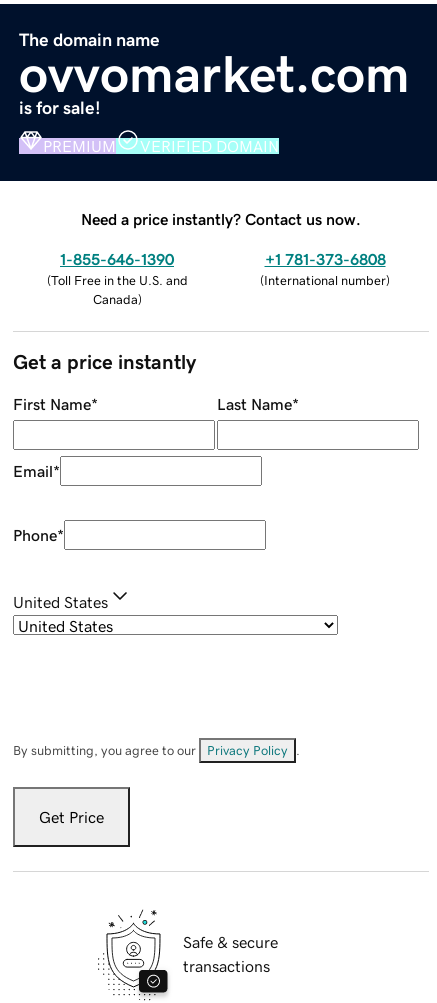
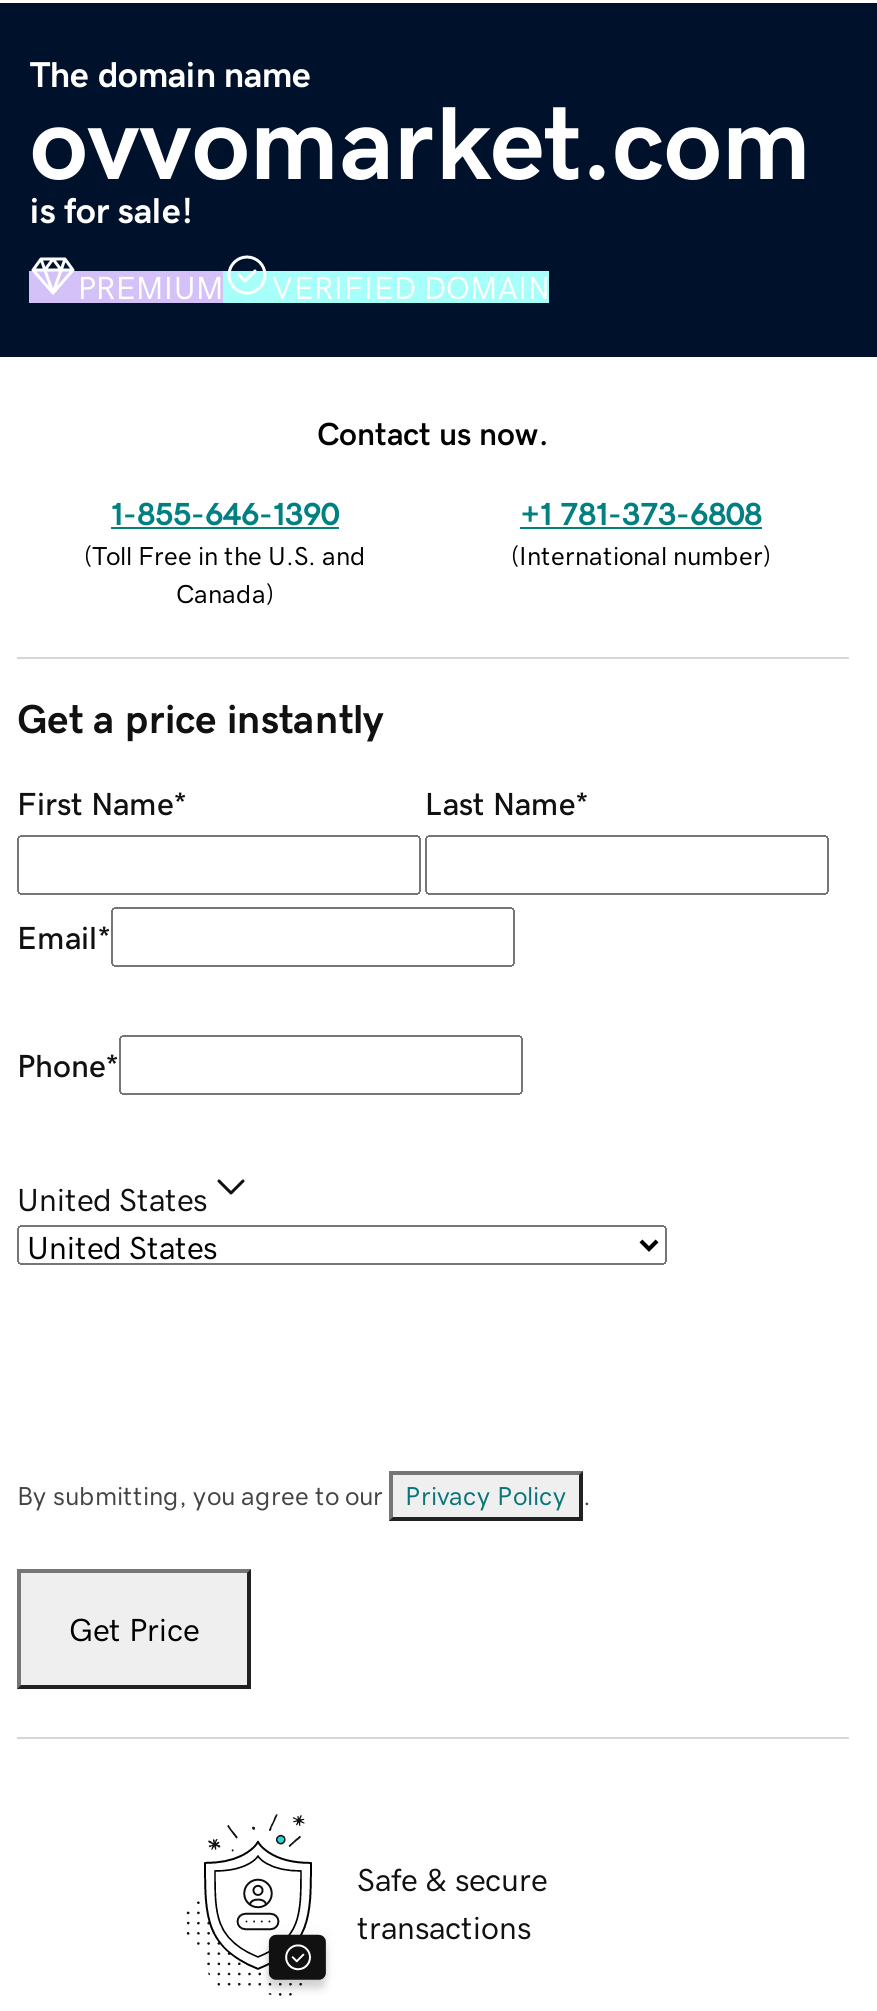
[81,211,361,227] Need a price instantly? Contact us now. -> [317,416,549,448] Contact us now.

